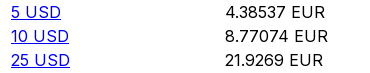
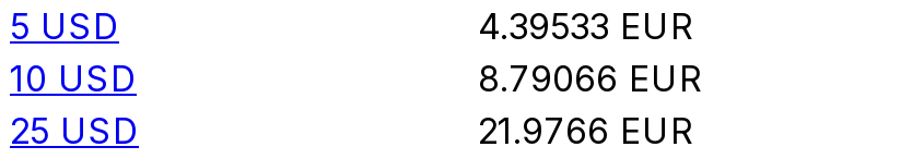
[225,2,325,22] 4.38537 EUR -> [478,5,694,49] 4.39533 EUR
[225,26,328,46] 8.77074 EUR -> [478,57,703,101] 8.79066 EUR
[225,50,323,70] 21.9269 EUR -> [478,110,694,153] 21.9766 EUR

